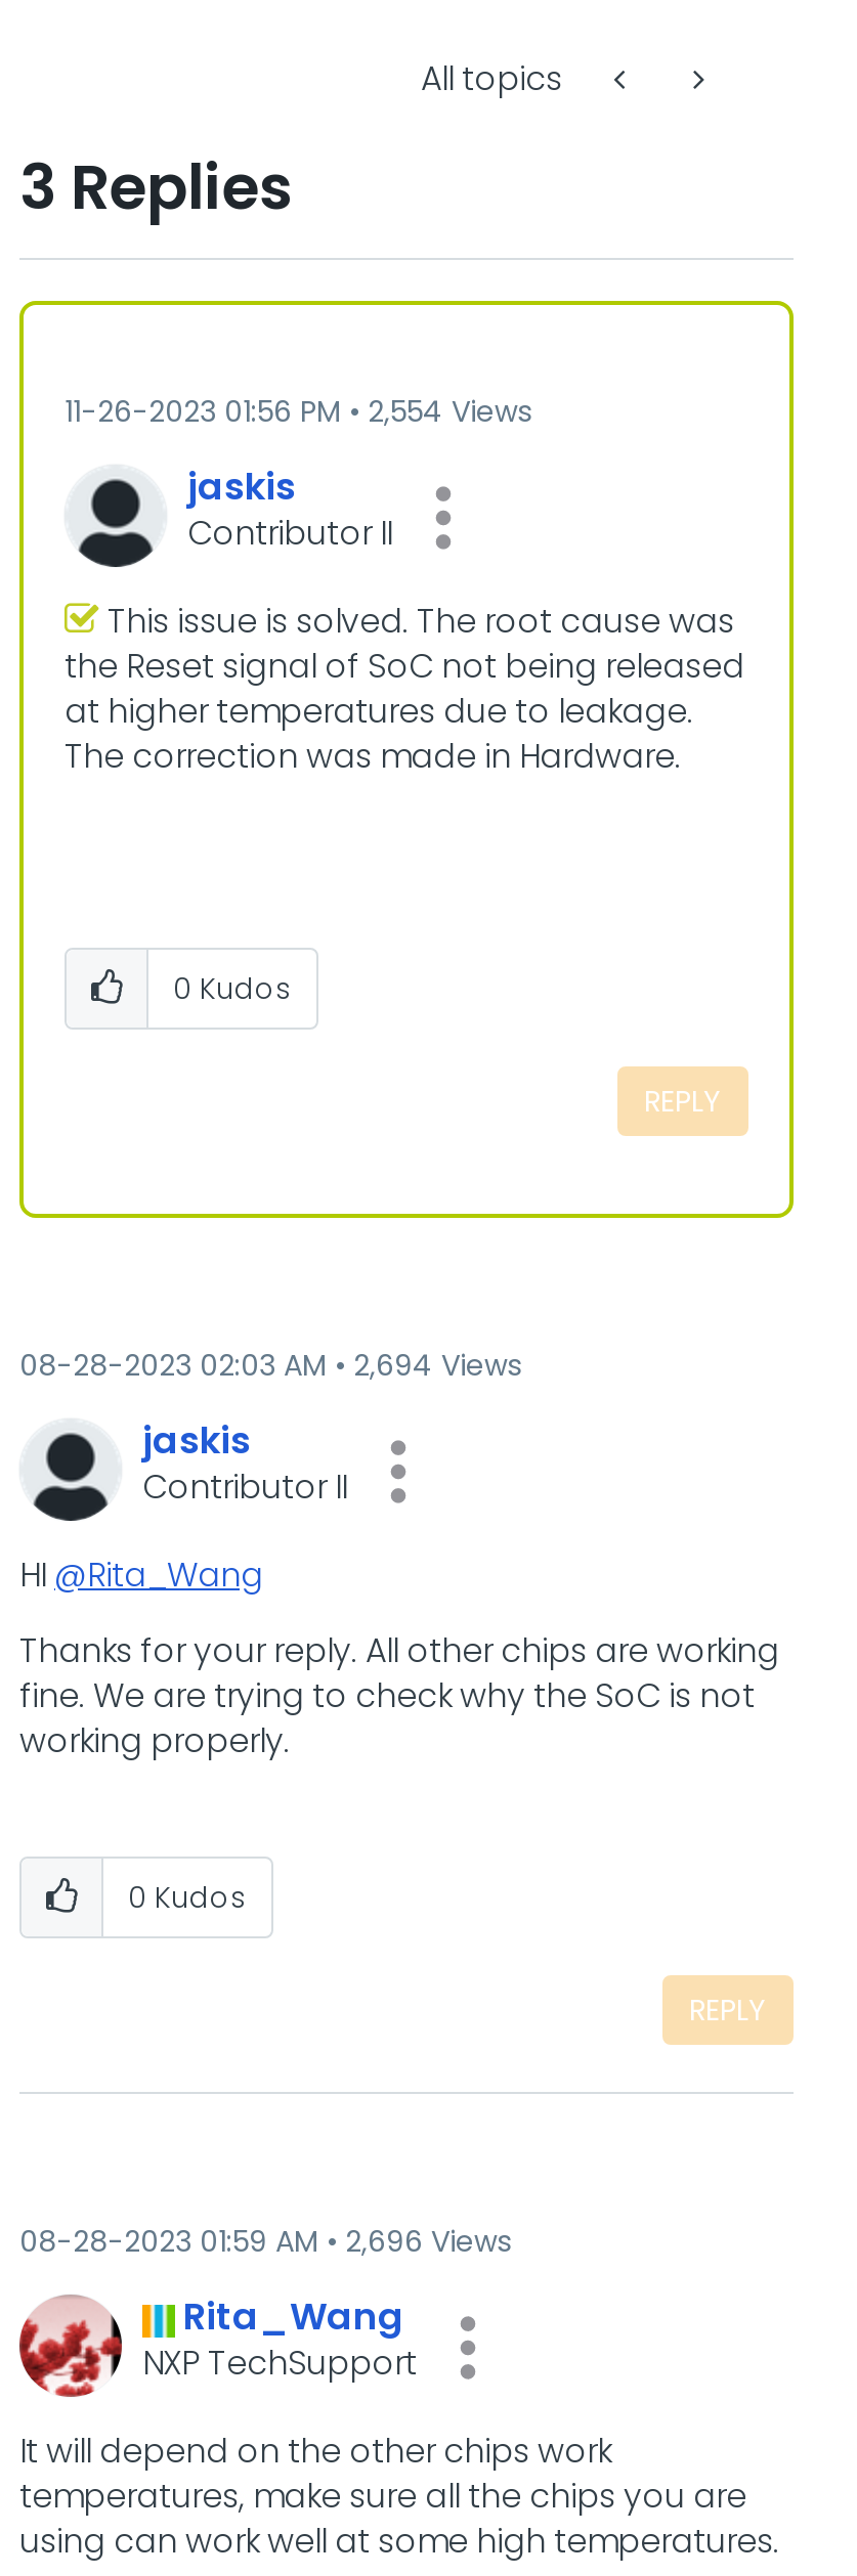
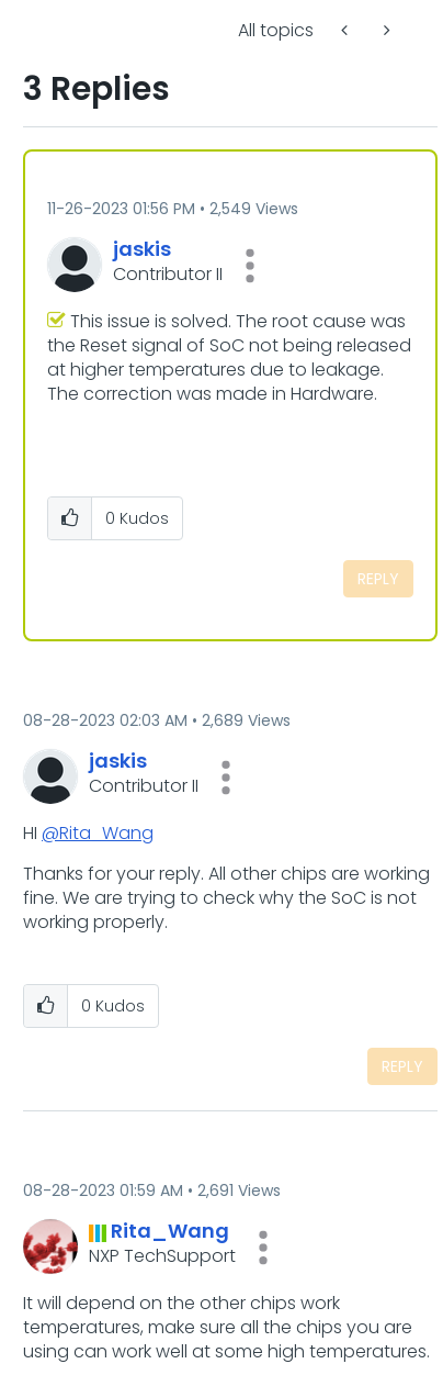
[65,391,531,432] 11-26-2023 01:56 PM 2,554 Views -> [47,198,298,220] 11-26-2023 01:56 PM 2,549 Views
[19,1345,521,1386] 08-28-2023 02:03 AM 2,694 Views -> [23,709,291,731] 08-28-2023 02:03 AM 2,689 Views
[19,2221,511,2262] 08-28-2023 01:59 AM 2,696 Views -> [23,1180,281,1201] 08-28-2023 01:59 AM 2,691 Views

